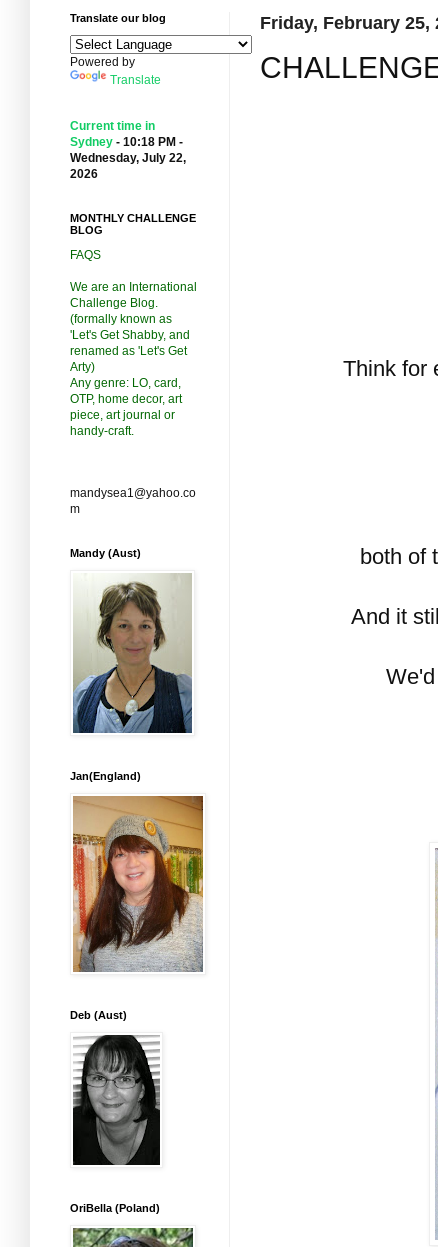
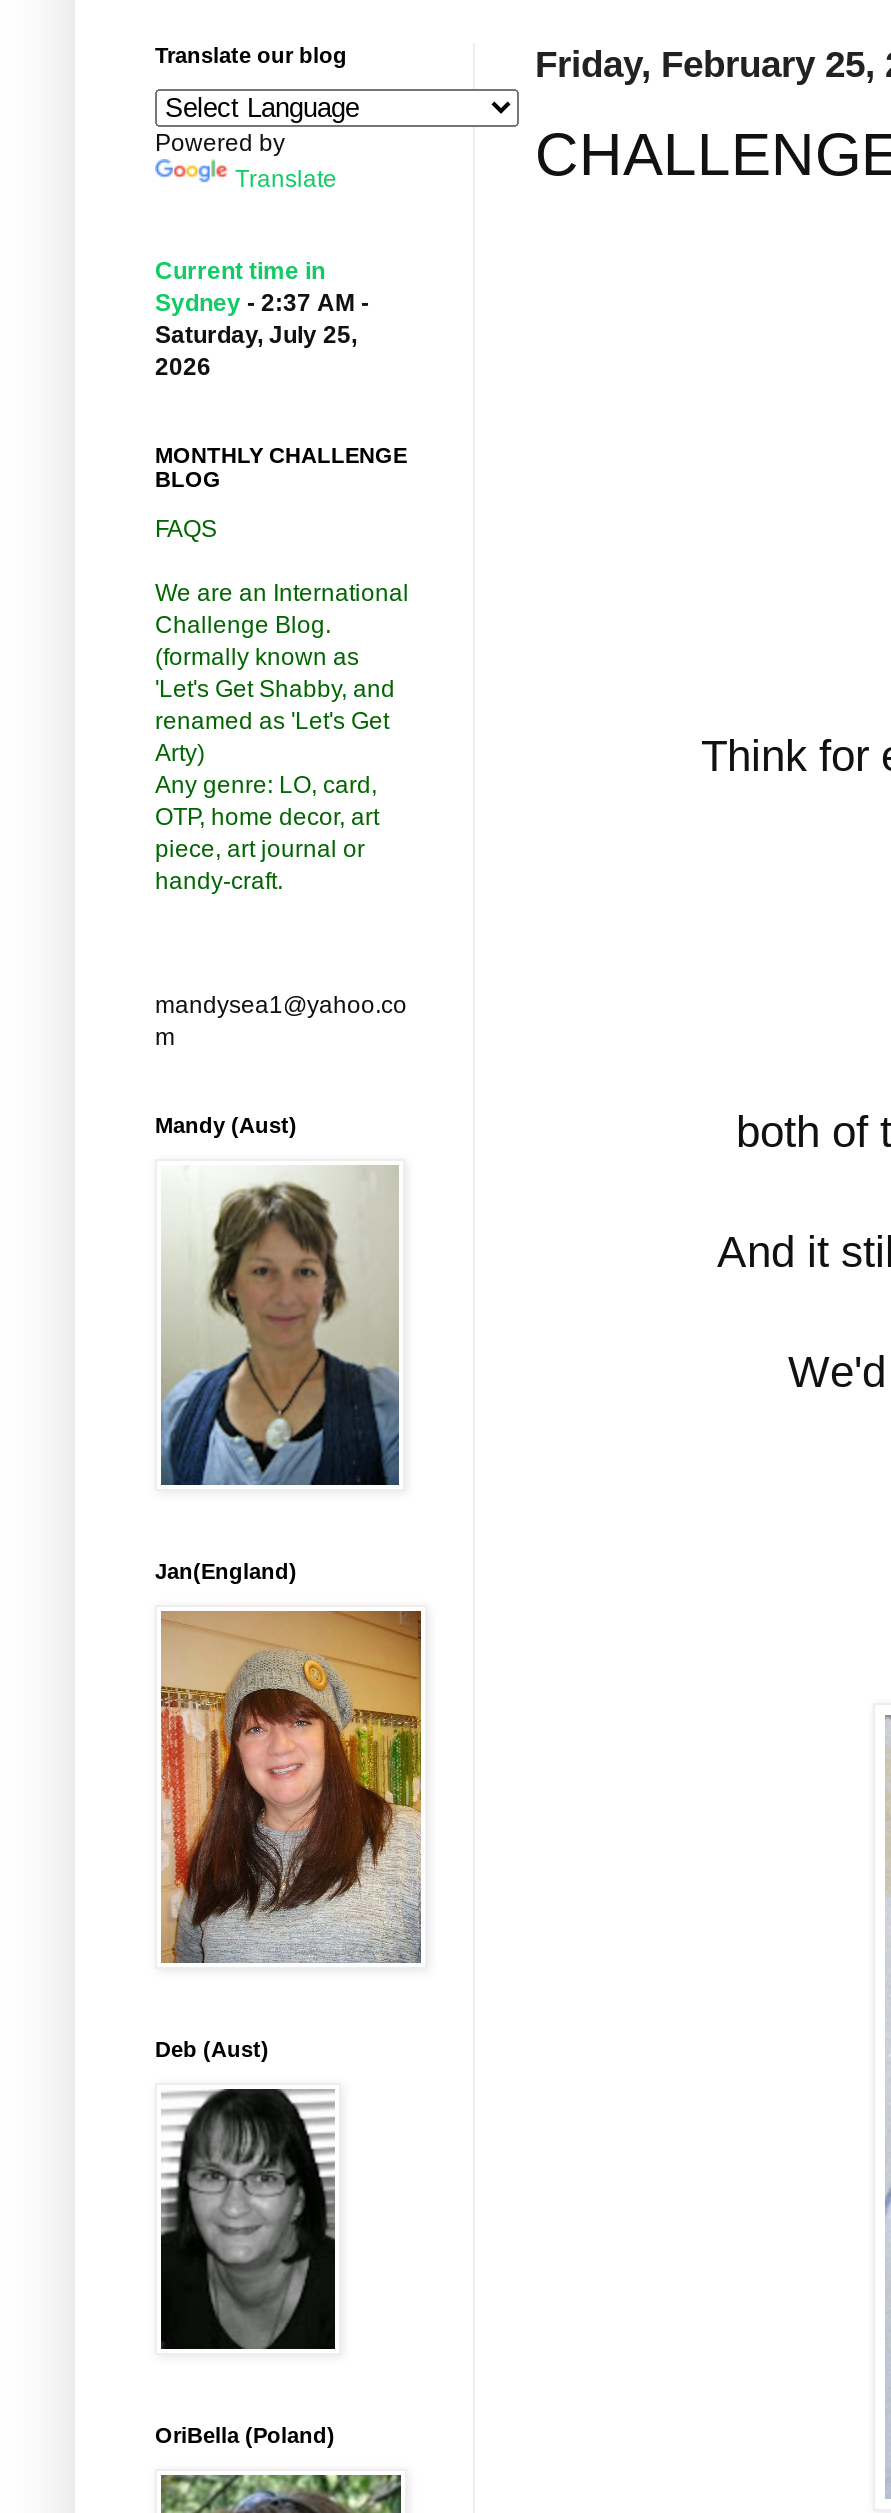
[70,135,183,149] Sydney - 10:18 PM - -> [155,289,369,317] Sydney - 2:37 AM -
[70,151,186,165] Wednesday, July 22, -> [155,321,357,349] Saturday, July 25,

